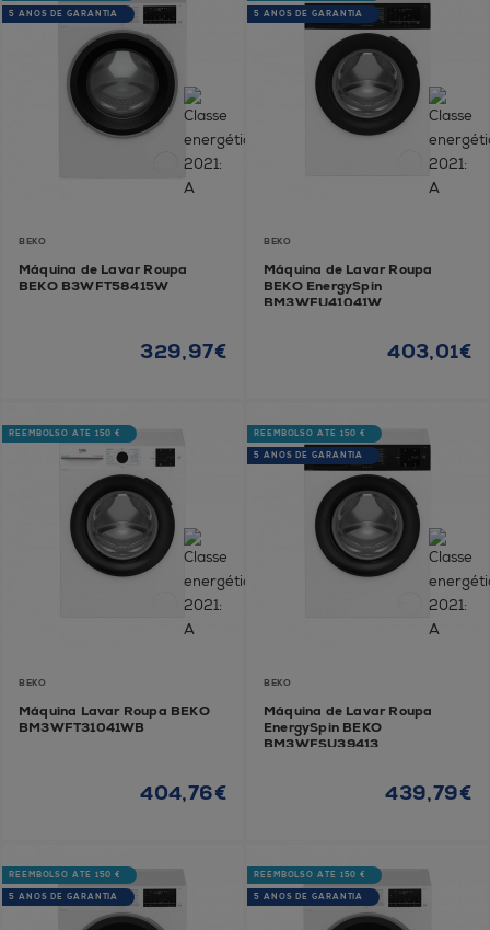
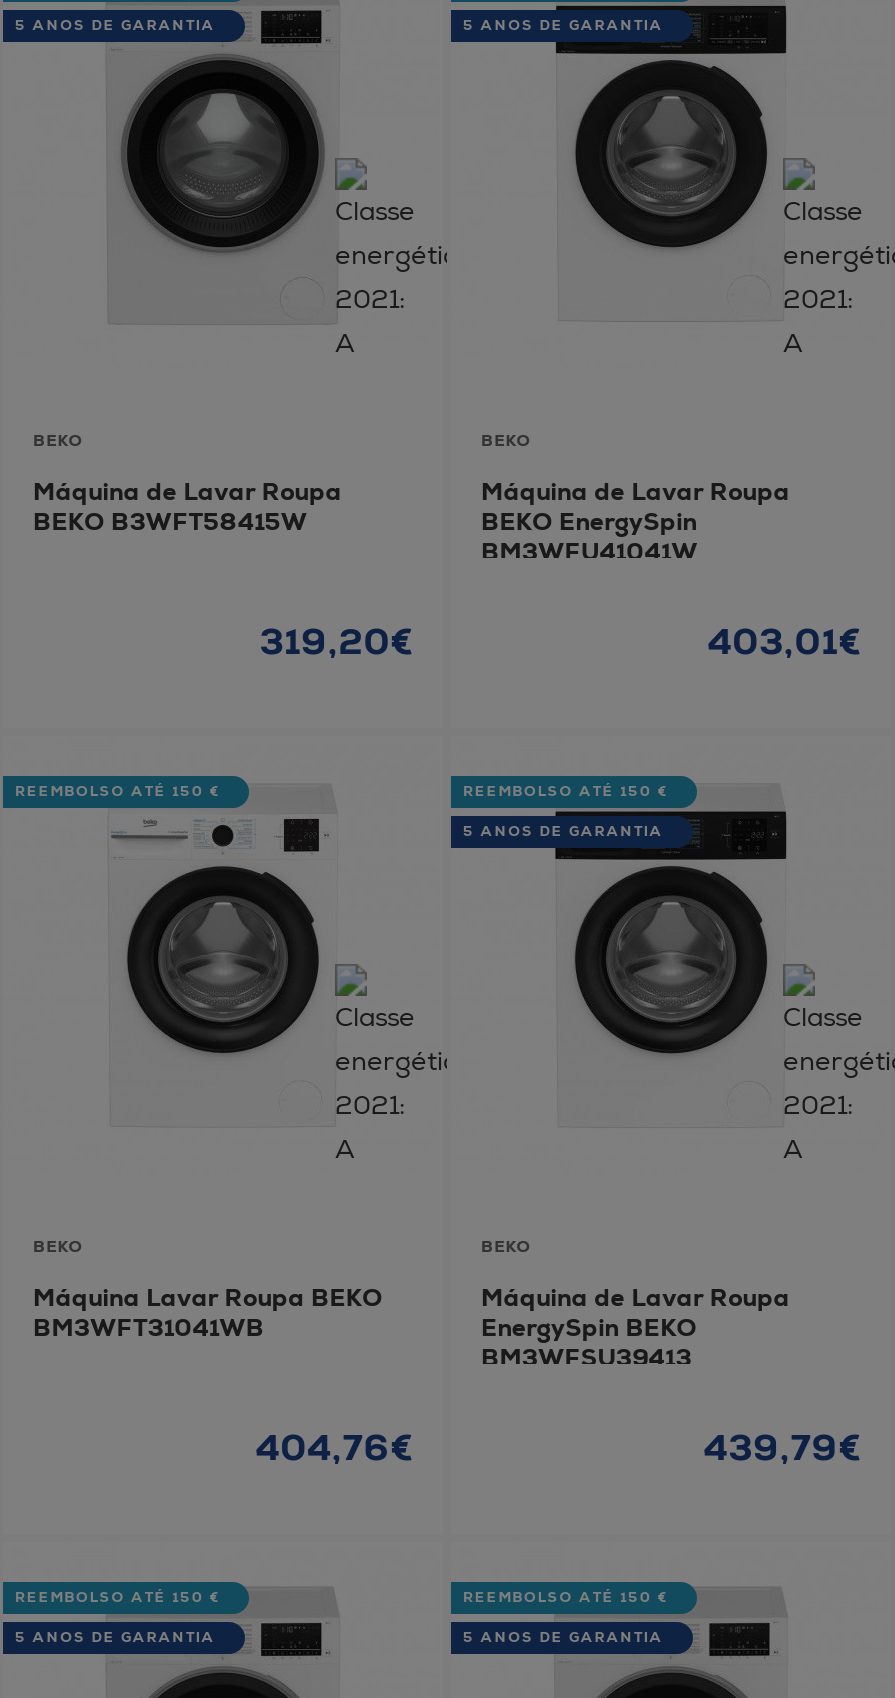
[140,341,226,364] 329,97€ -> [259,622,413,664] 319,20€

